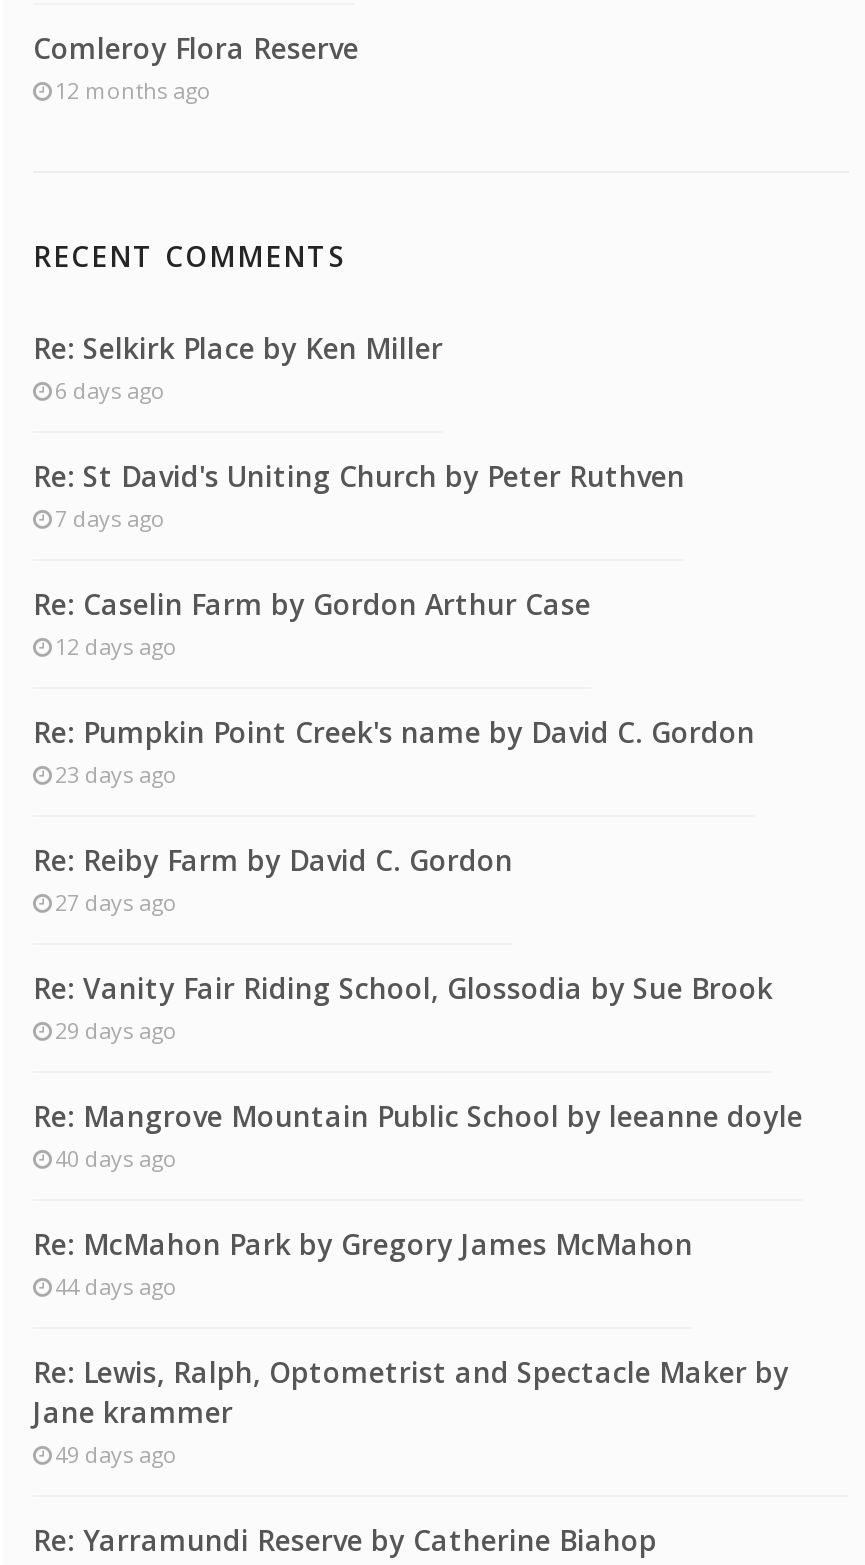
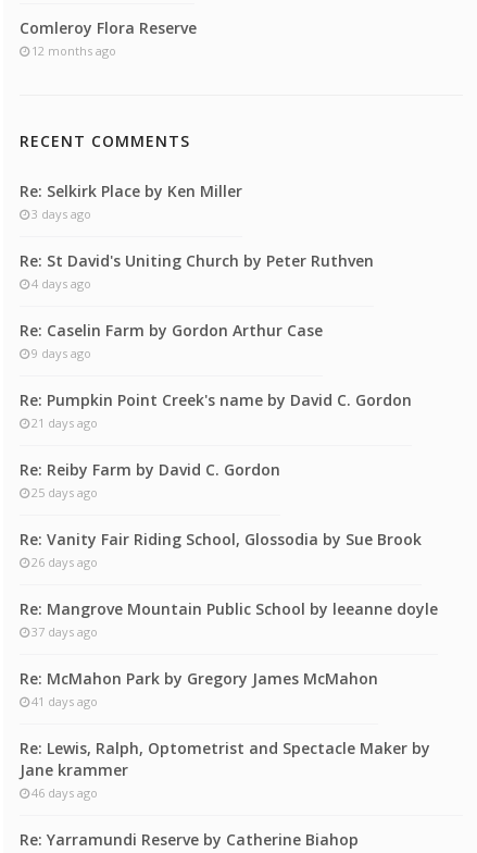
[55,374,165,404] 6 days ago -> [32,205,91,222] 3 days ago
[55,502,165,532] 7 days ago -> [32,275,91,291] 4 days ago
[55,630,177,660] 12 days ago -> [32,345,91,361] 9 days ago
[55,758,177,788] 23 days ago -> [32,414,98,431] 21 days ago
[55,886,177,916] 27 days ago -> [32,484,98,500] 25 days ago
[55,1014,177,1044] 29 days ago -> [32,553,98,570] 26 days ago
[55,1142,177,1172] 40 days ago -> [32,623,98,639] 37 days ago
[55,1270,177,1300] 44 days ago -> [32,693,98,709] 41 days ago
[55,1438,177,1468] 49 days ago -> [32,784,98,800] 46 days ago

